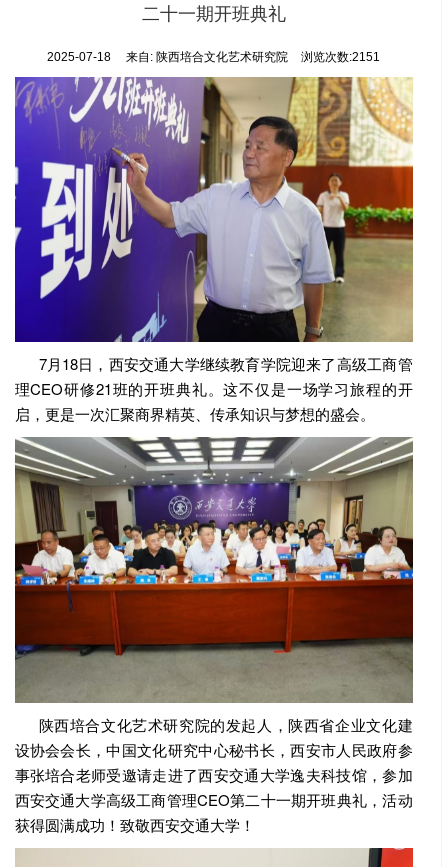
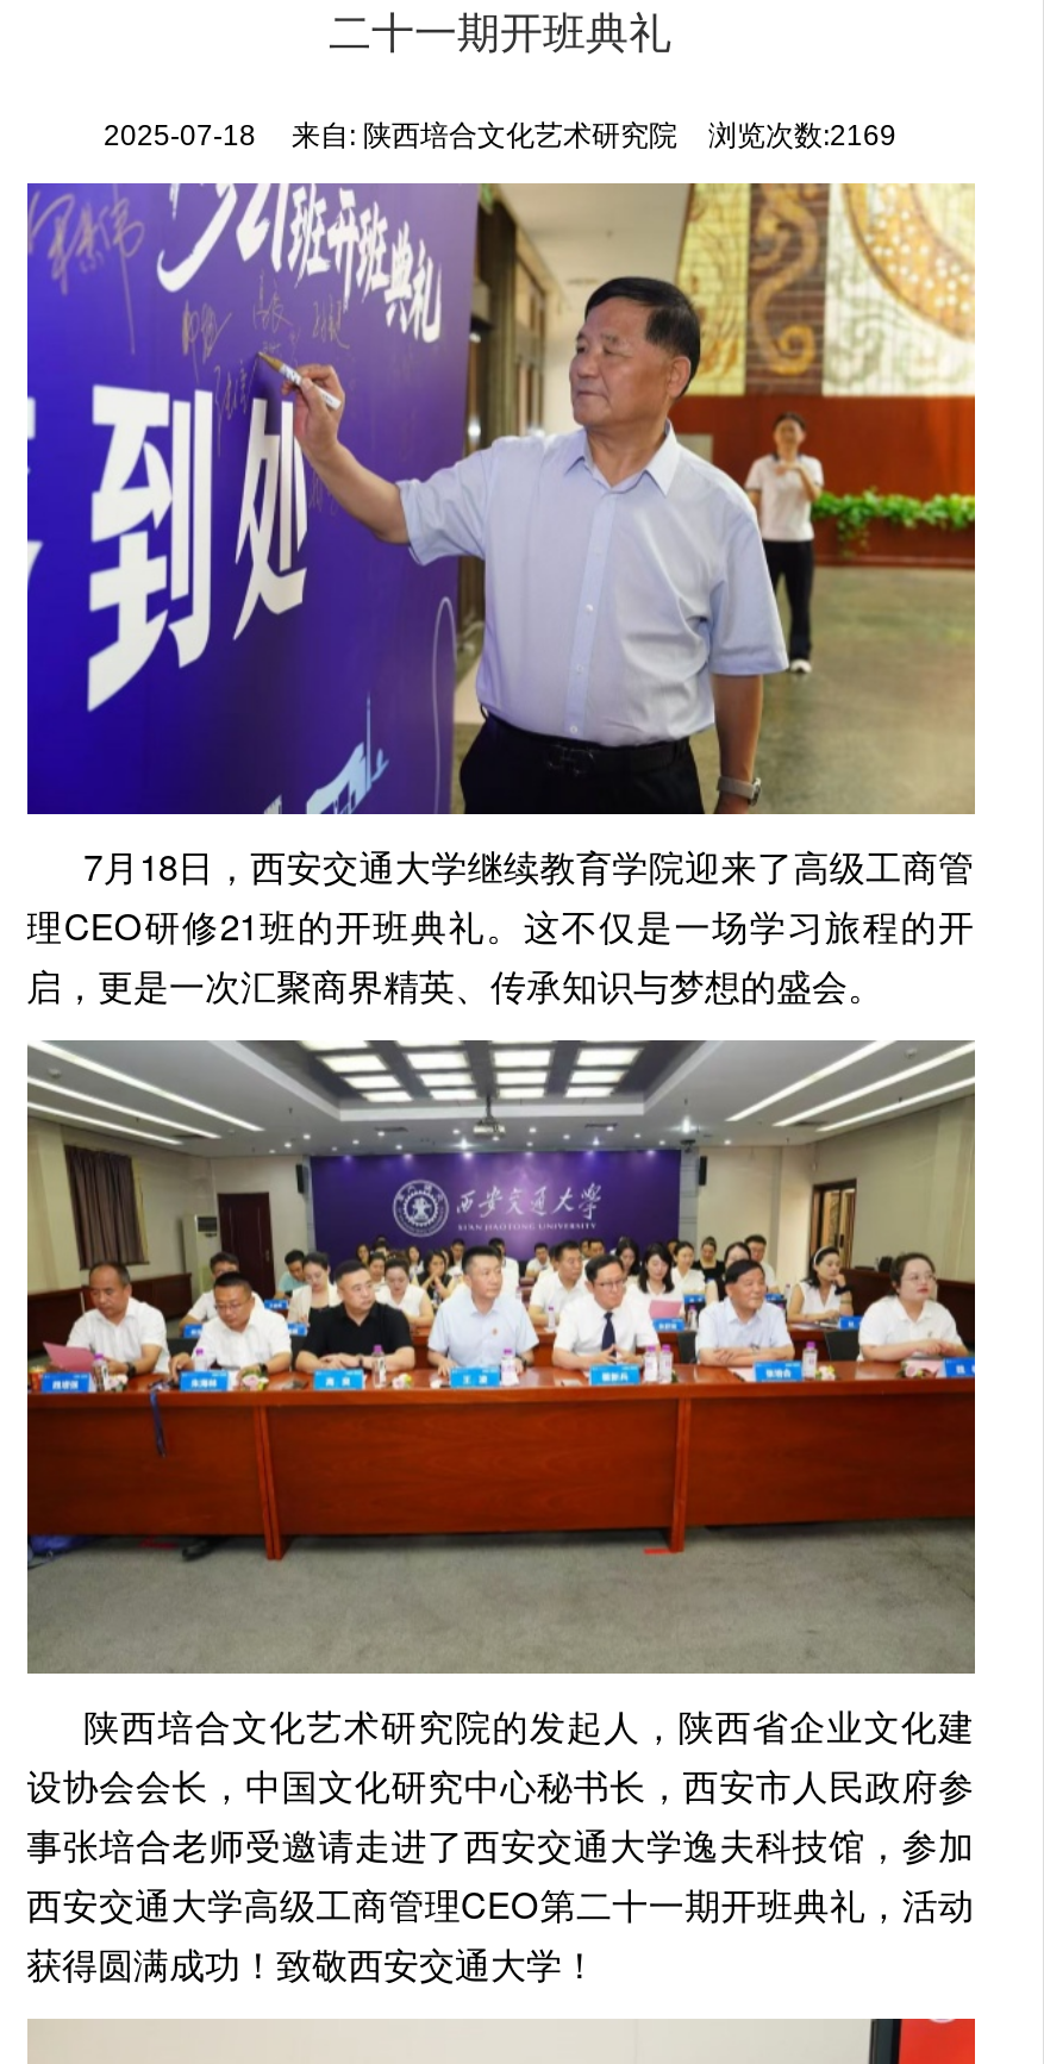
[47,50,380,64] 2025-07-18 来自:陕西培合文化艺术研究院 浏览次数:2151 -> [104,119,896,152] 2025-07-18 来自:陕西培合文化艺术研究院 浏览次数:2169

